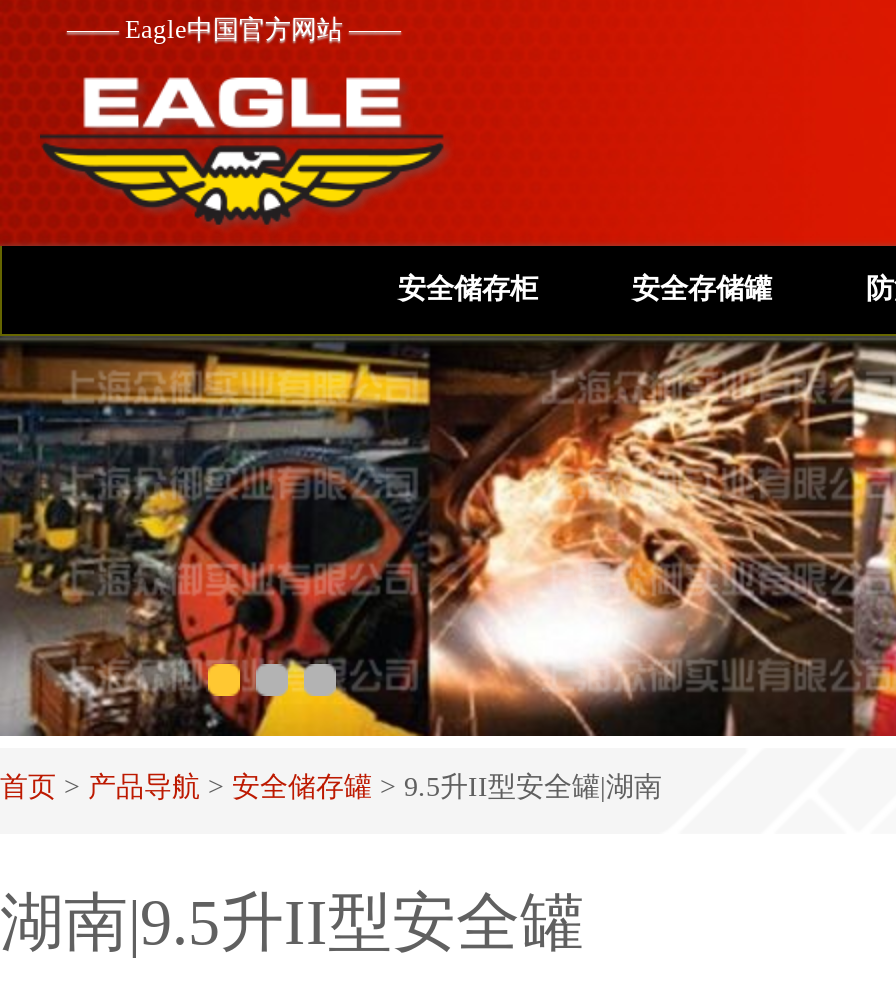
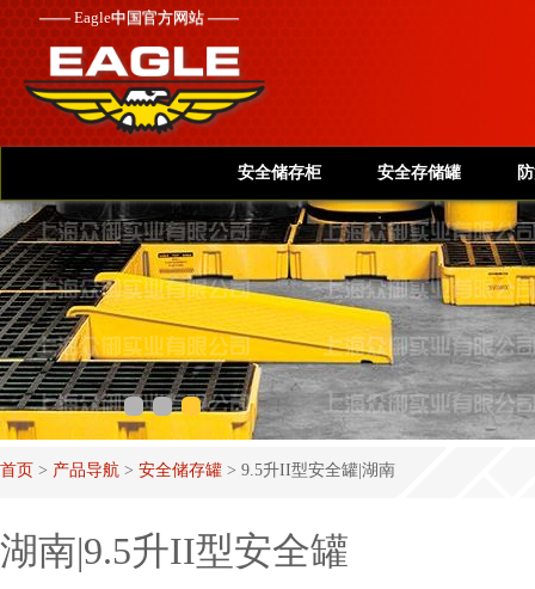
[6,338,890,738] [image] -> [4,201,531,441] [image]

